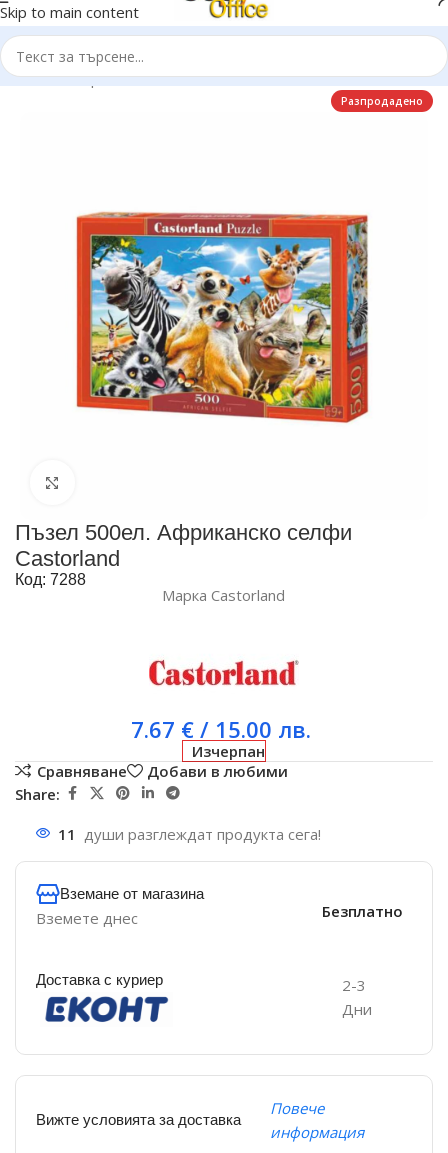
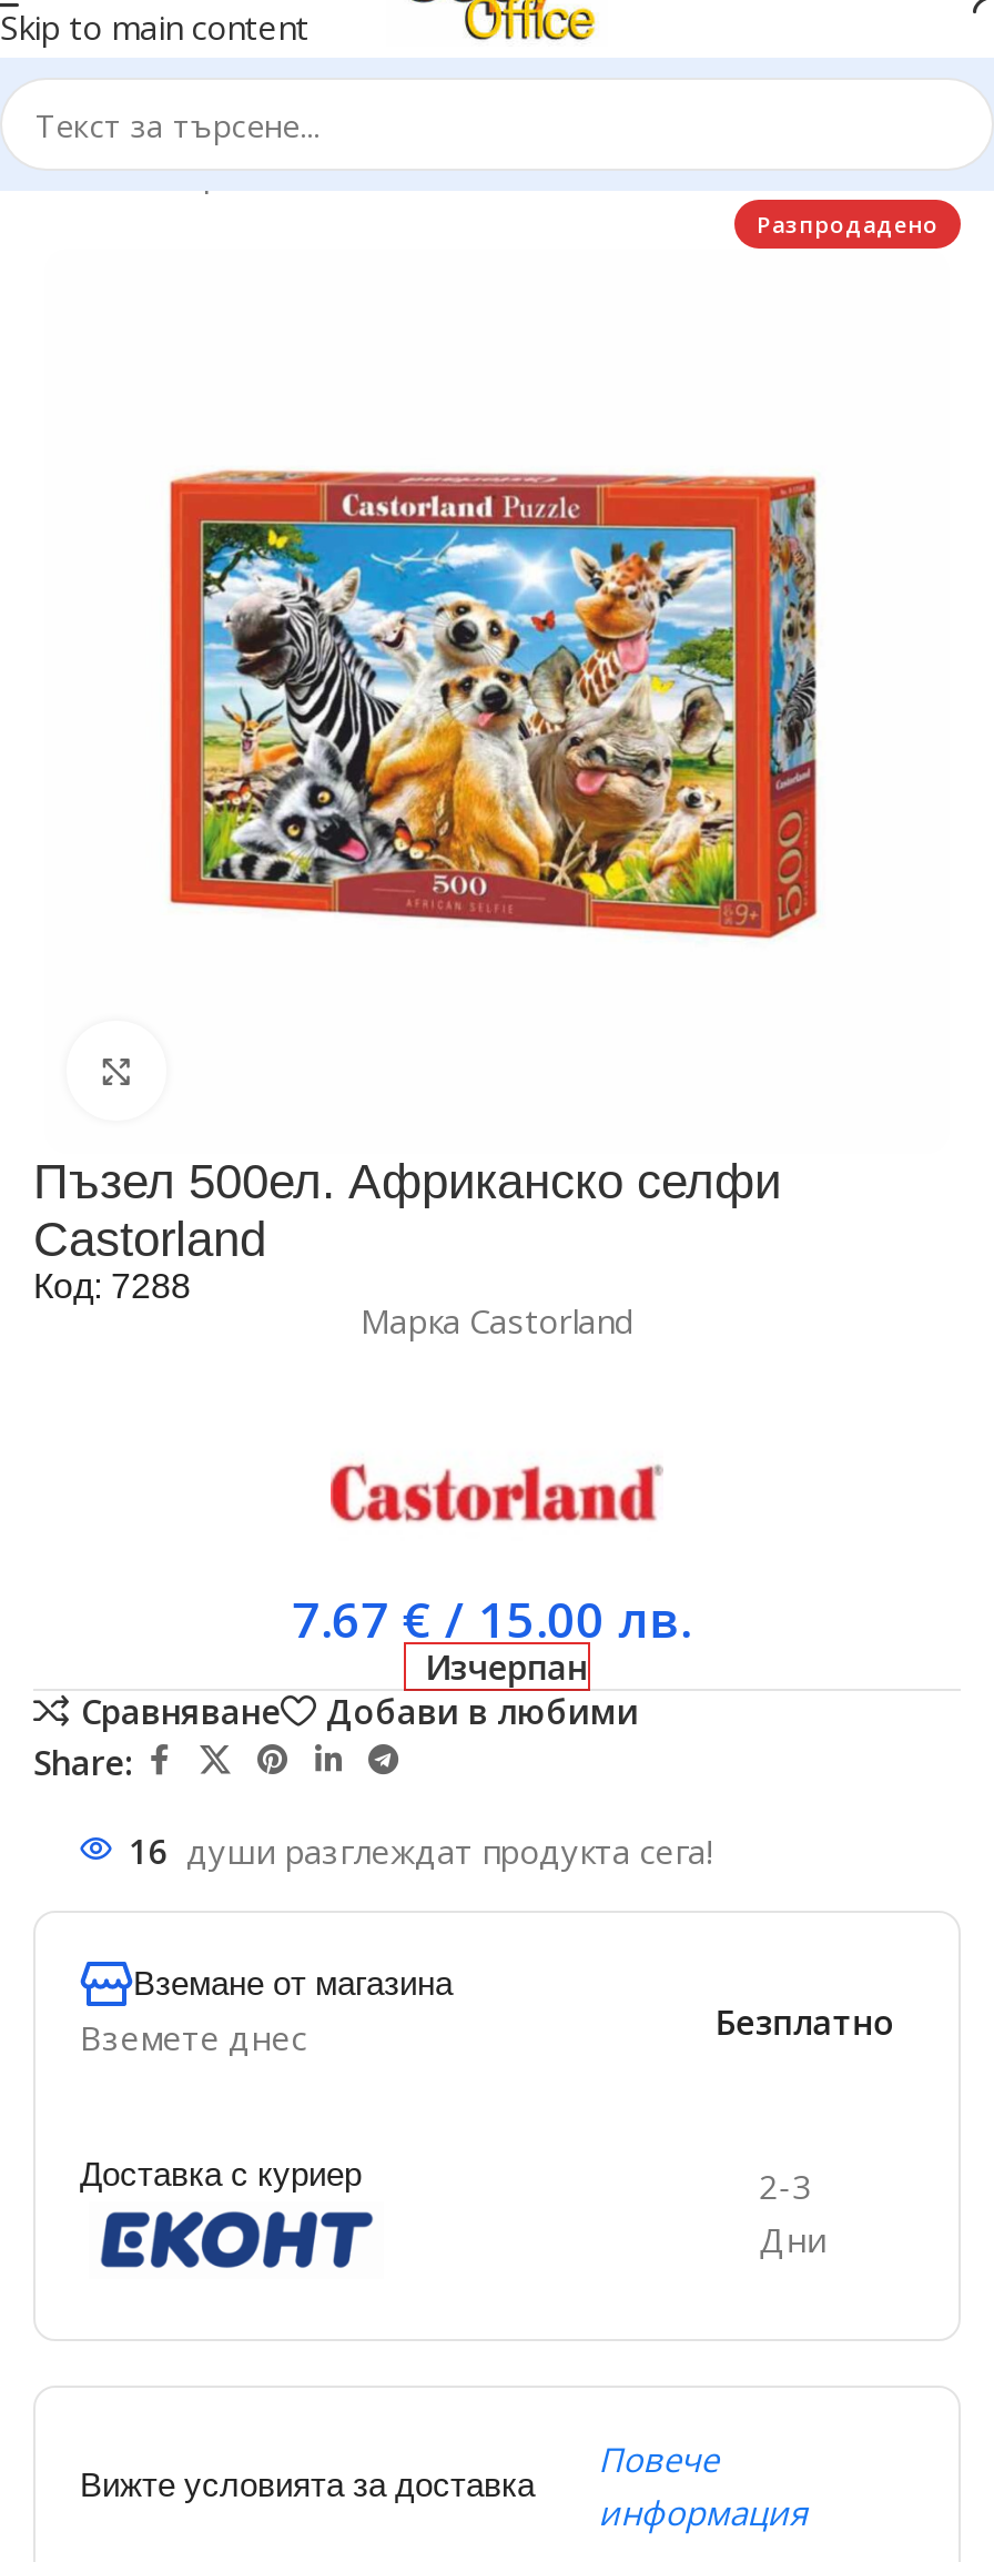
[58,824,321,844] 11 души разглеждат продукта сега! -> [129,1830,712,1874] 16 души разглеждат продукта сега!

